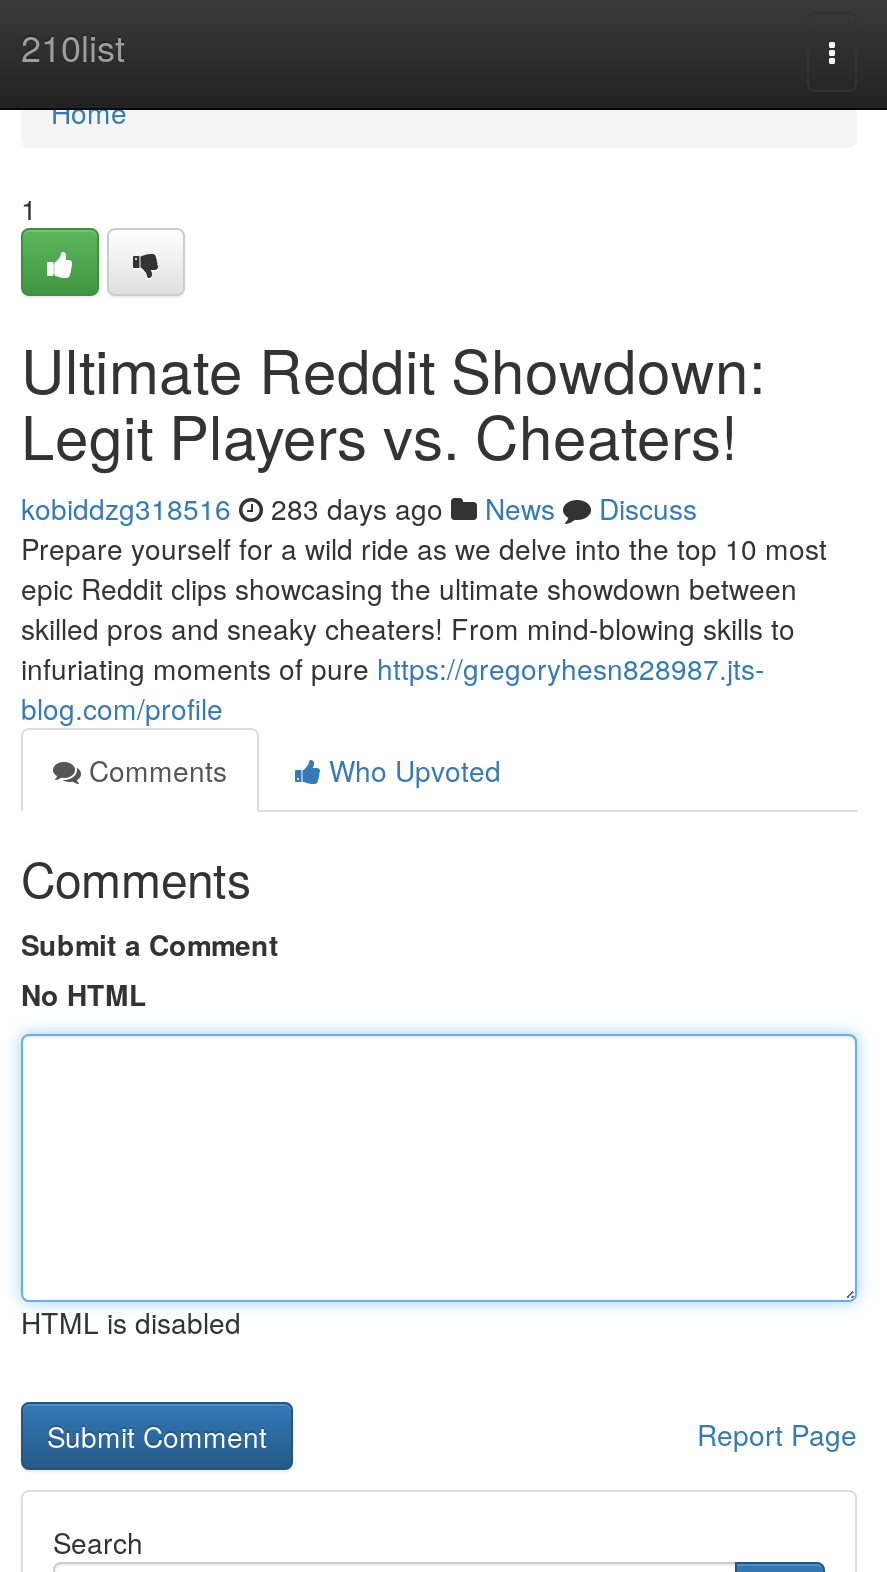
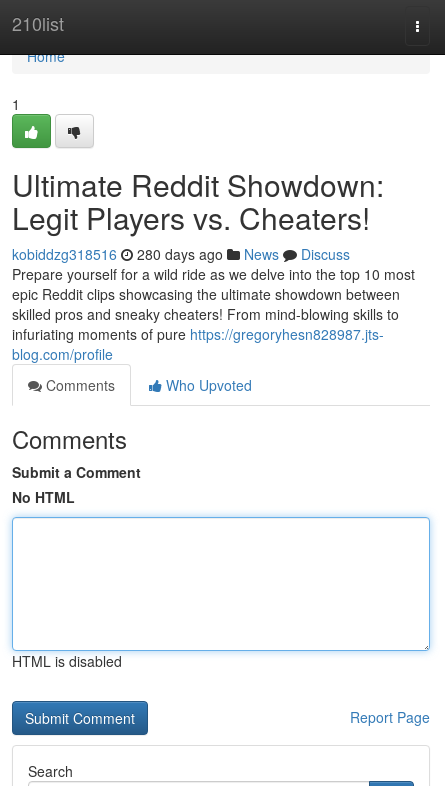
[21,488,697,528] kobiddzg318516 283 days ago News Discuss -> [12,244,350,264] kobiddzg318516 280 days ago News Discuss

